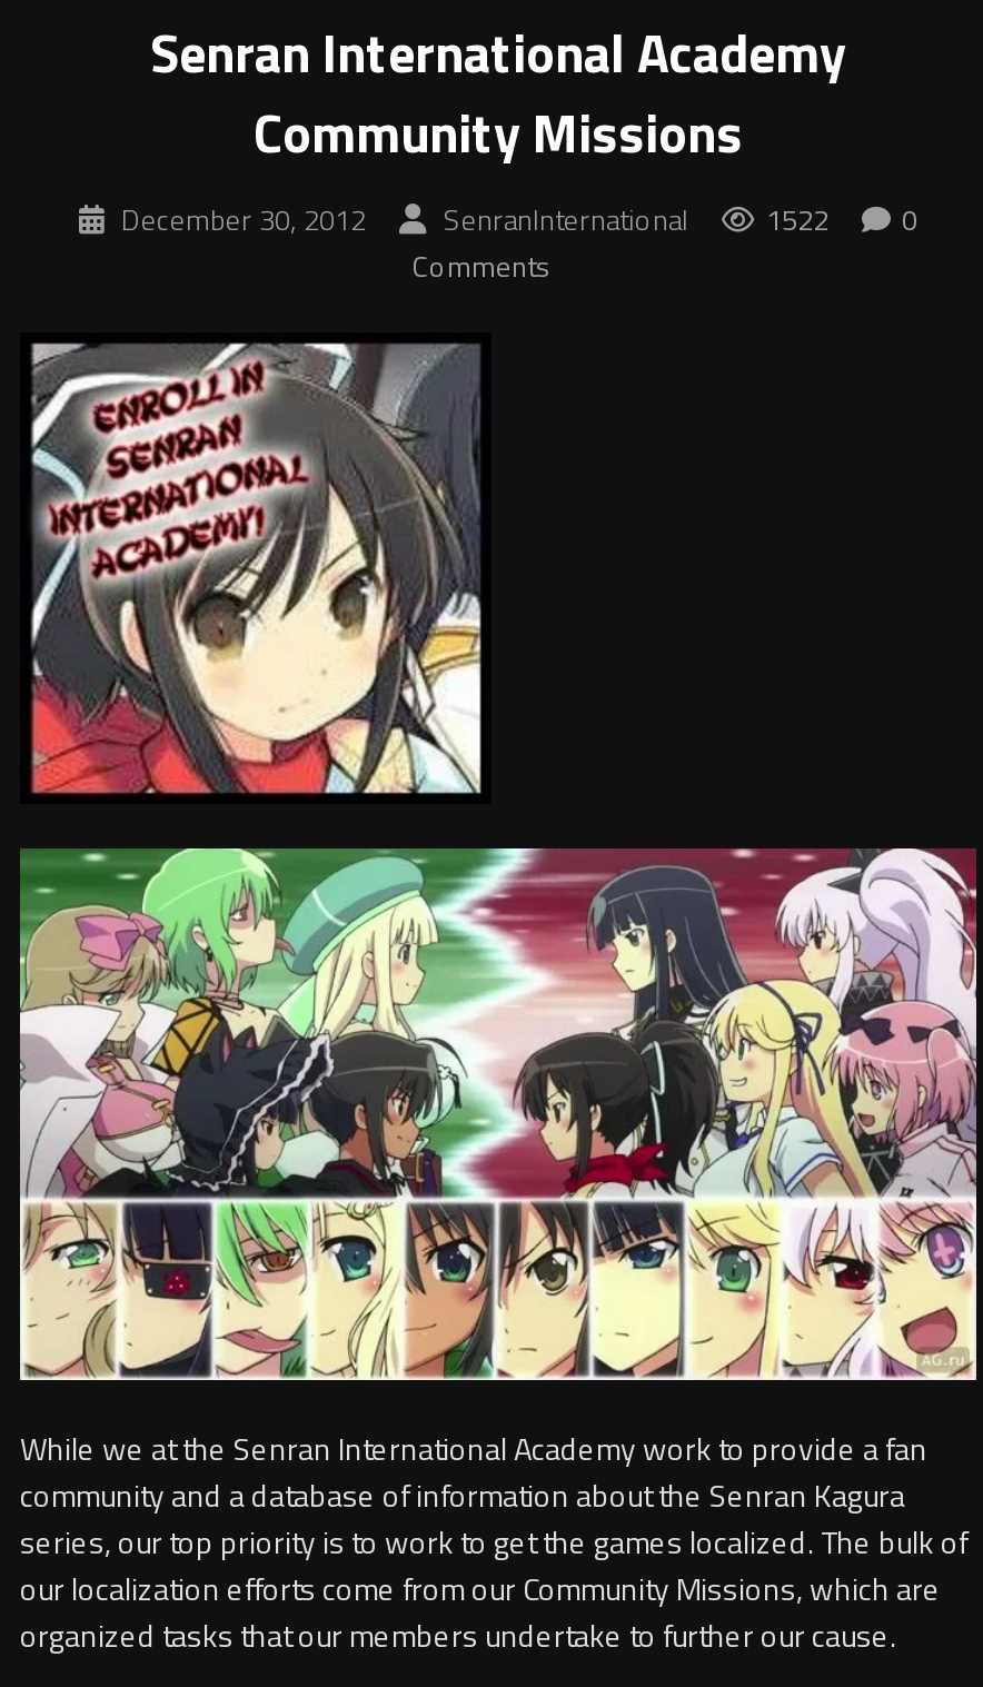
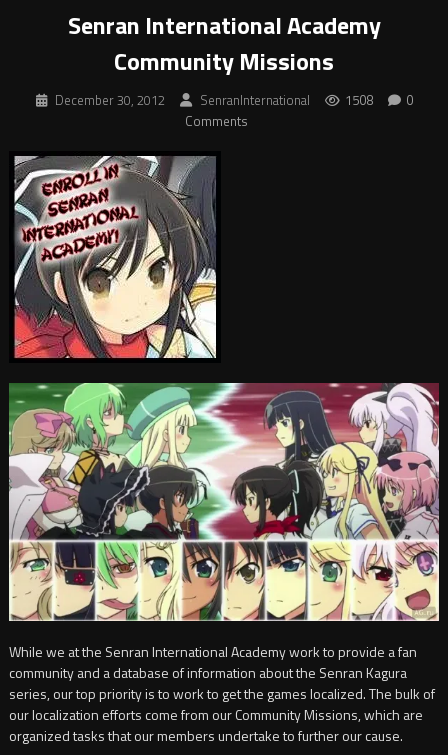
[121,197,917,241] December 30, 2012 SenranInternational 1522 0 -> [54,90,412,110] December 30, 2012 SenranInternational 1508 0

